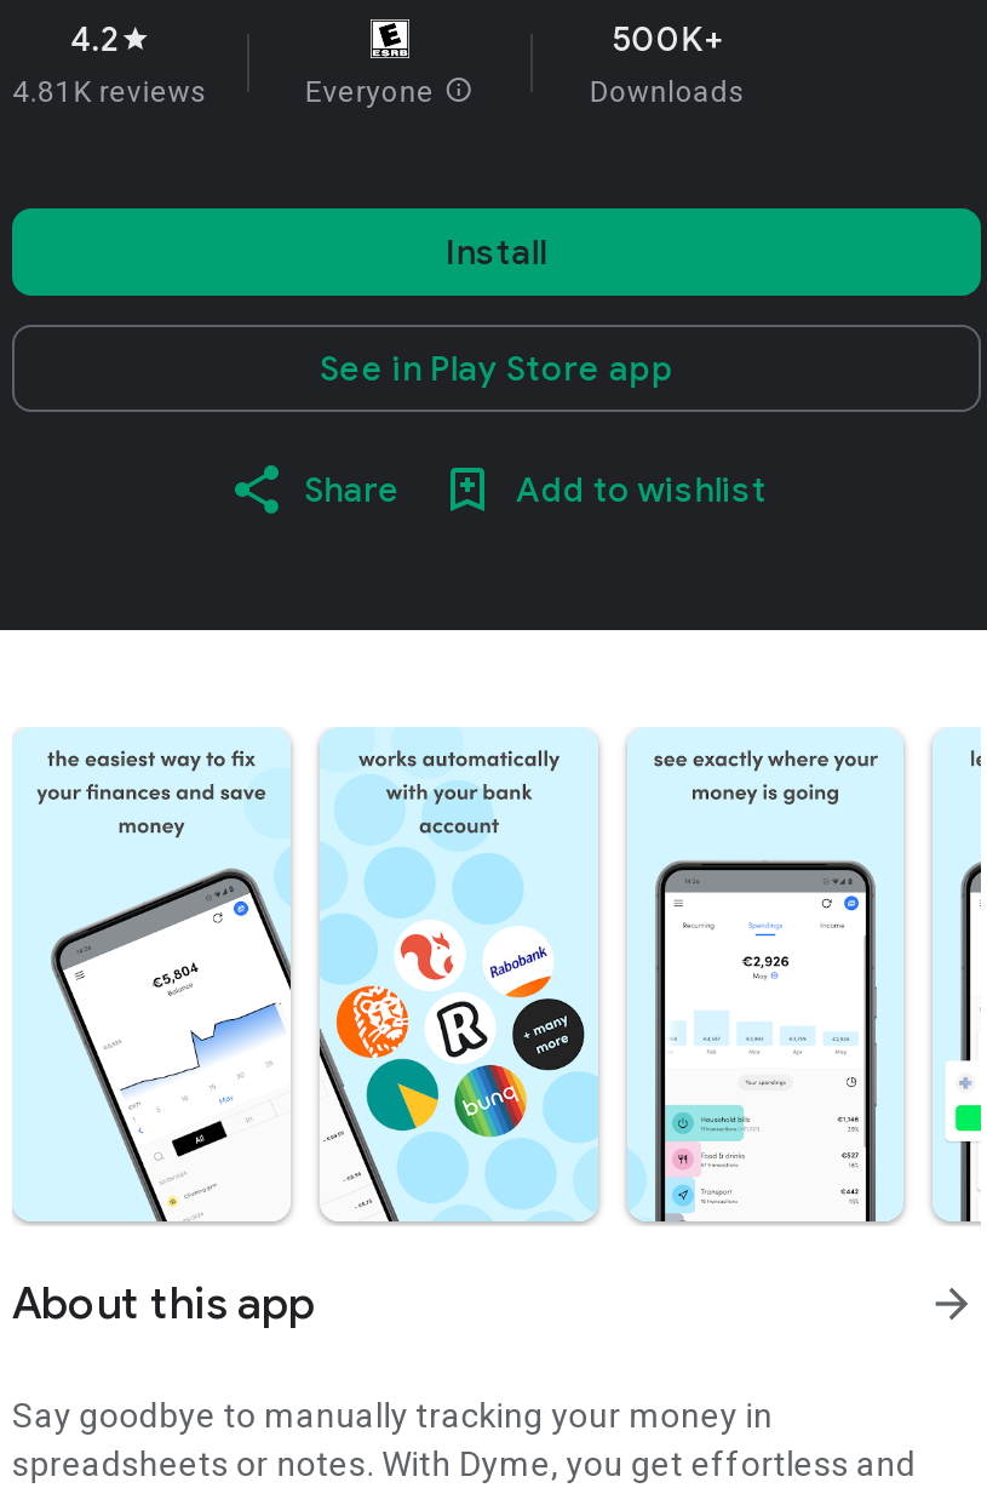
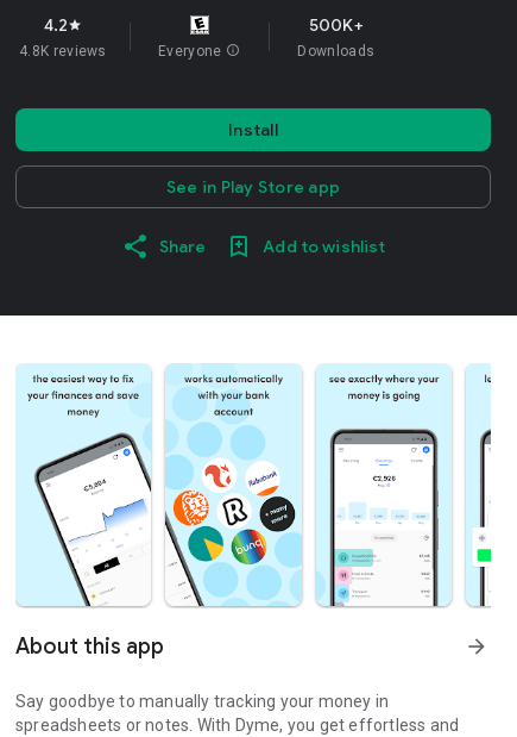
[12,75,208,109] 4.81K reviews -> [19,43,107,60] 4.8K reviews

